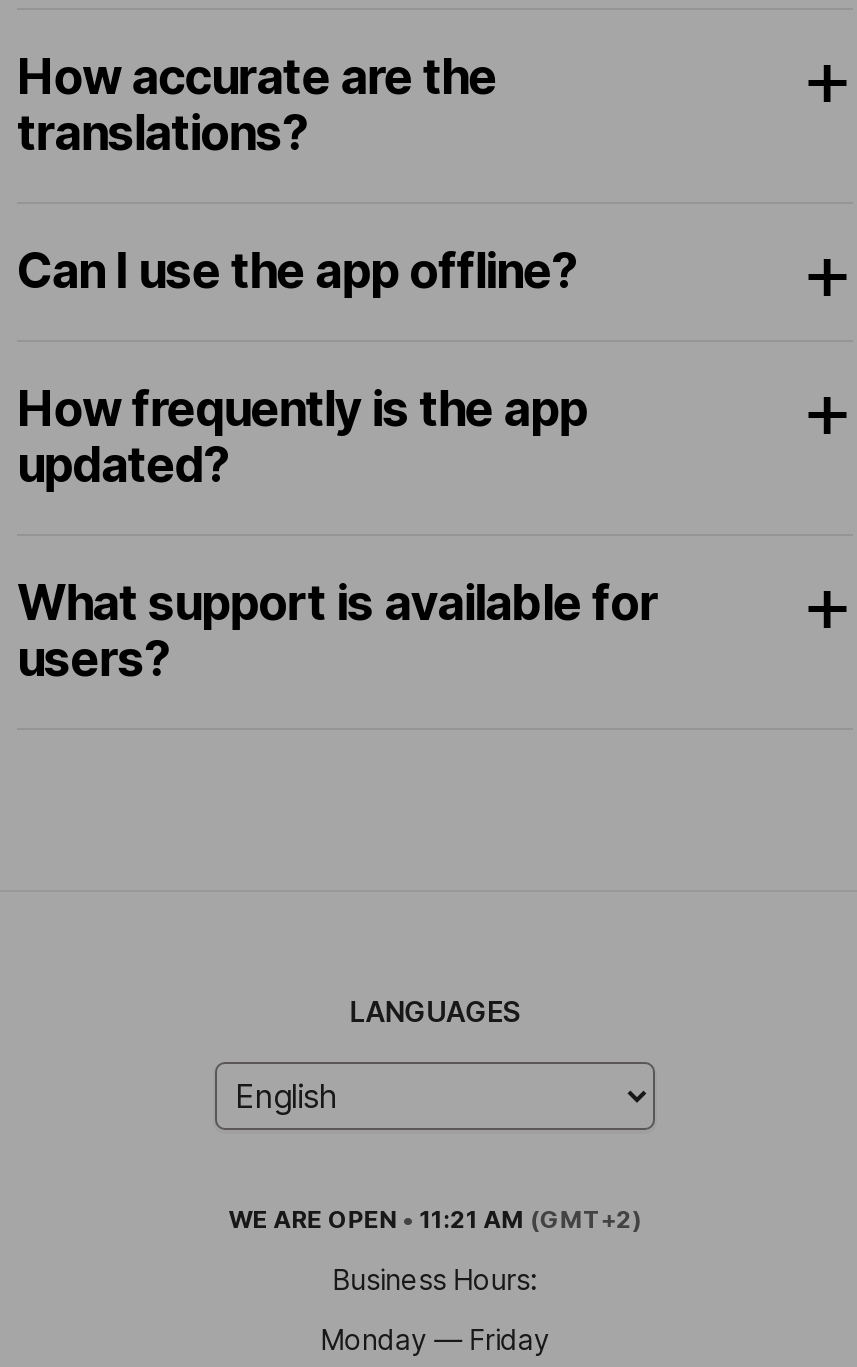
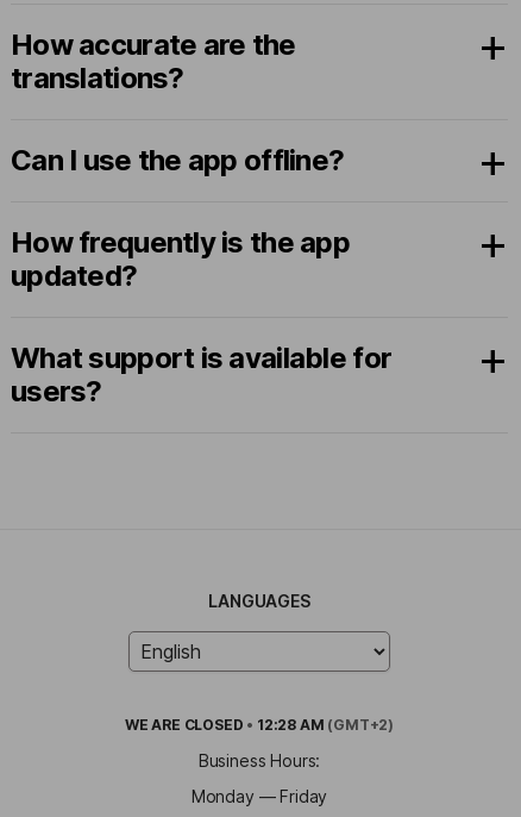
[228,1203,642,1233] WE ARE OPEN • 11:21 AM (GMT+2) -> [125,715,394,733] WE ARE CLOSED • 12:28 AM (GMT+2)

